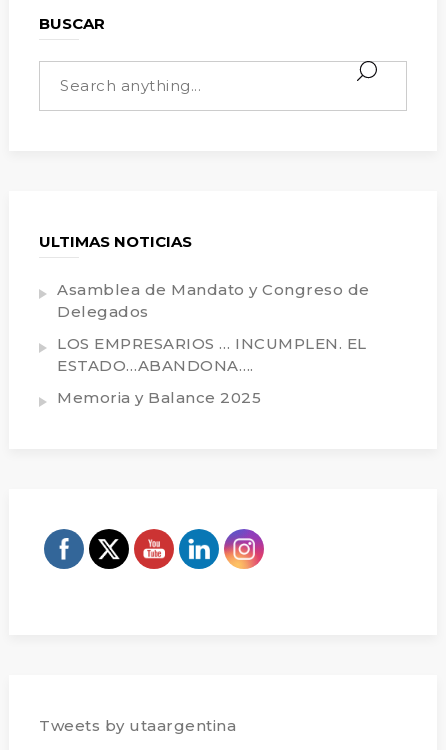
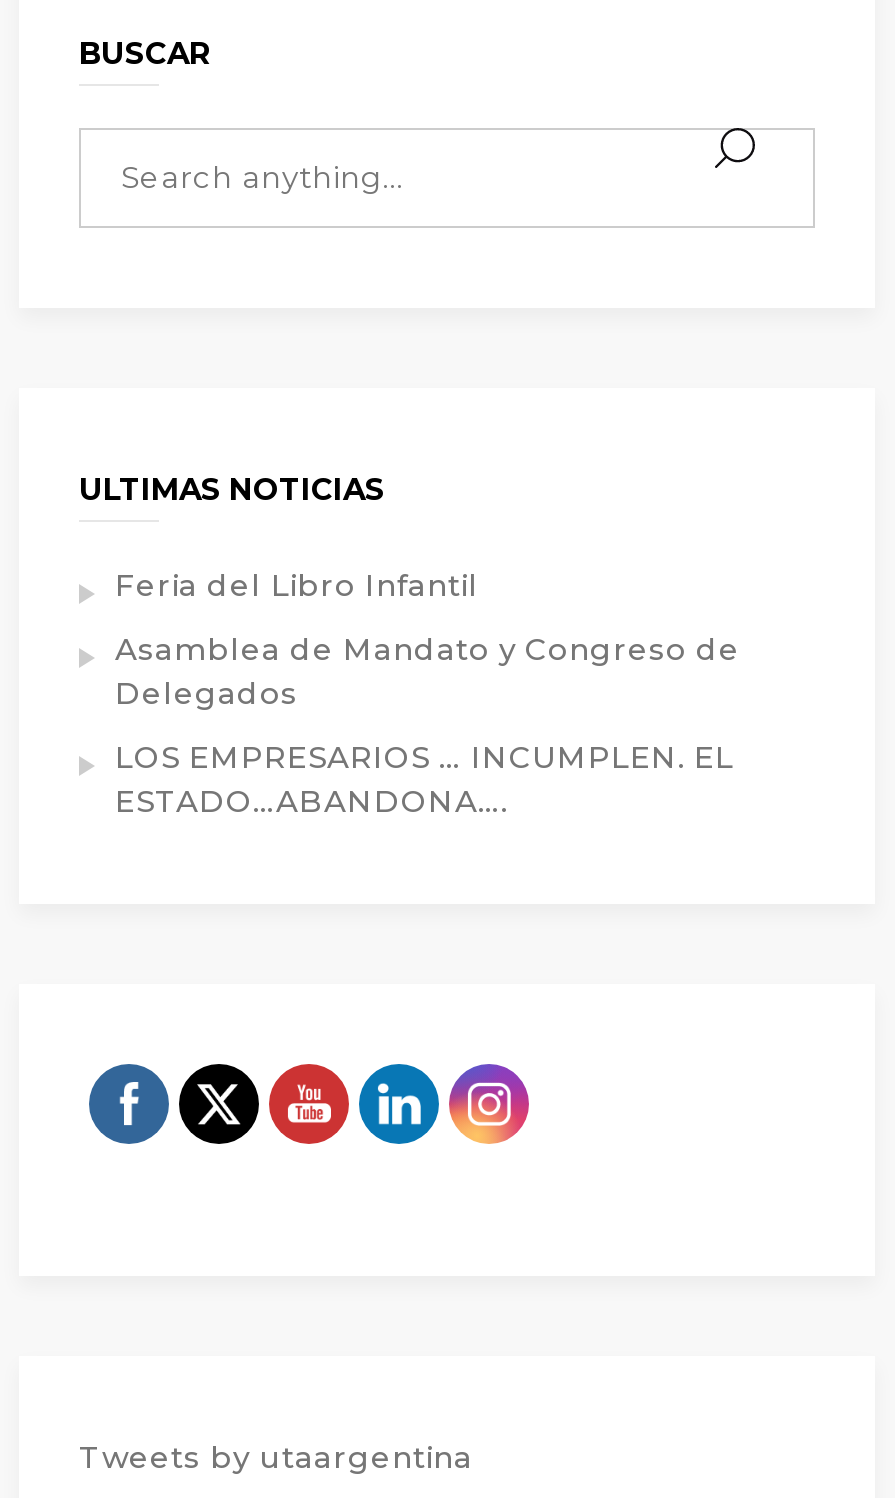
none -> [115,567,479,605] Feria del Libro Infantil
moved [57,280,369,375] -> [115,631,740,821]: Asamblea de Mandato y Congreso de | Delegados | LOS EMPRESARIOS … INCUMPLEN. EL | ESTADO…ABANDONA….
[57,388,261,407] Memoria y Balance 2025 -> none

